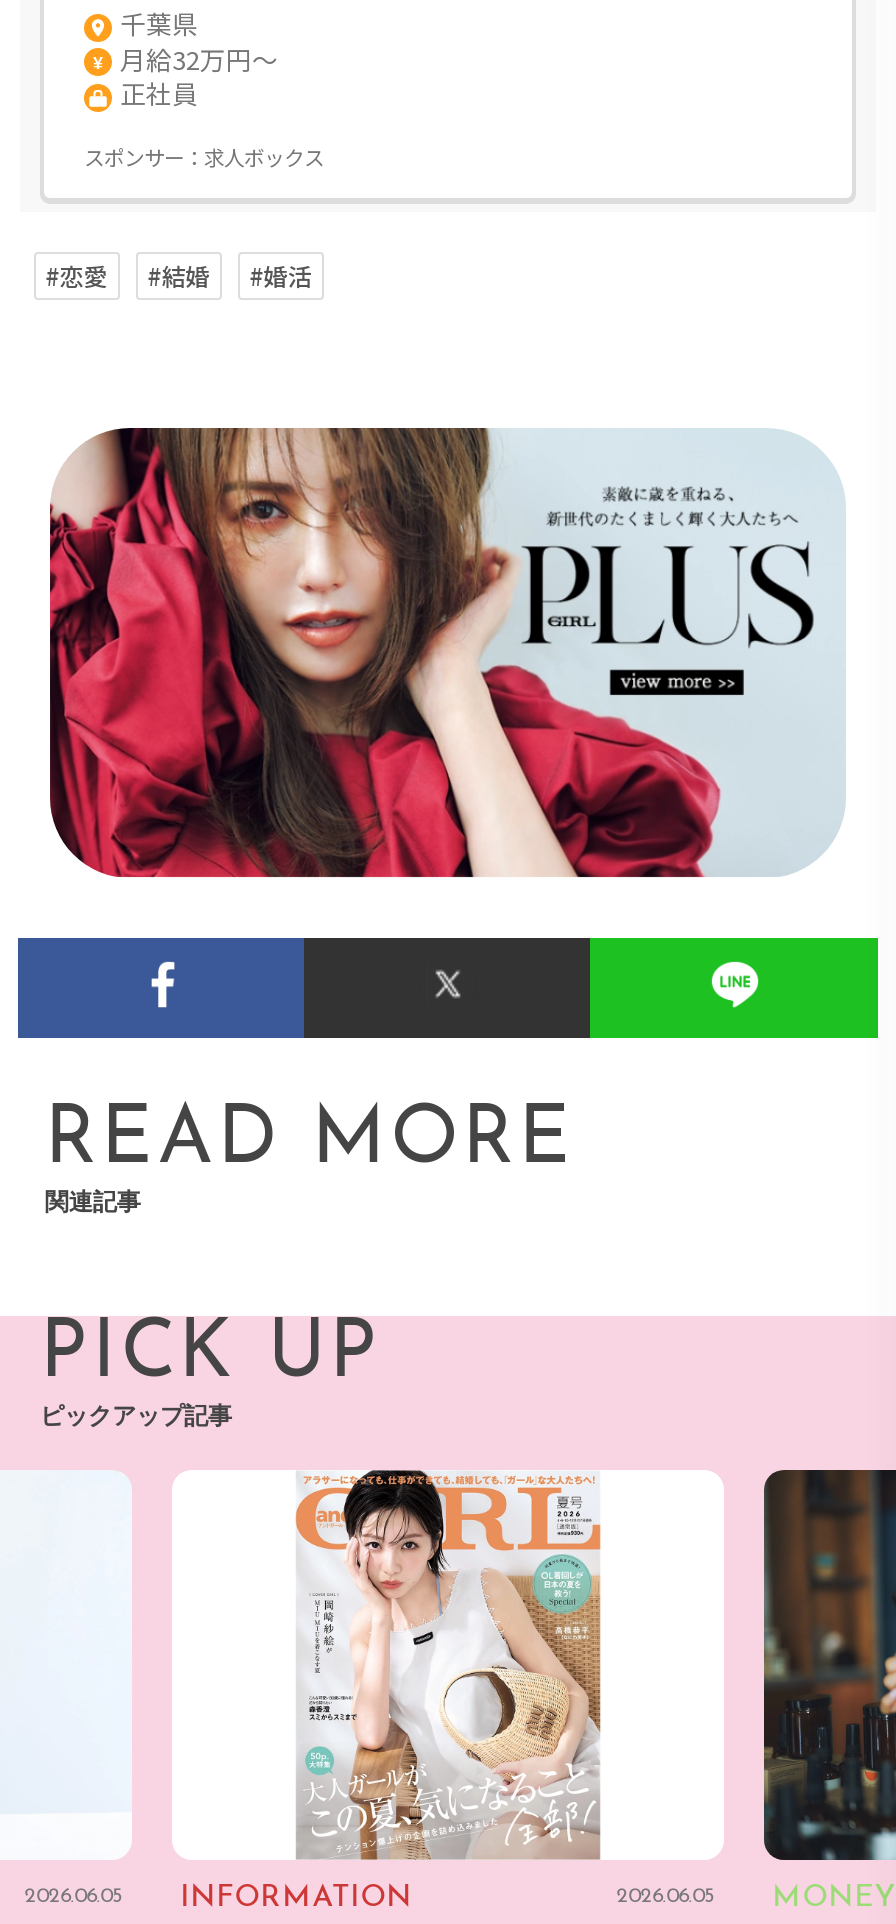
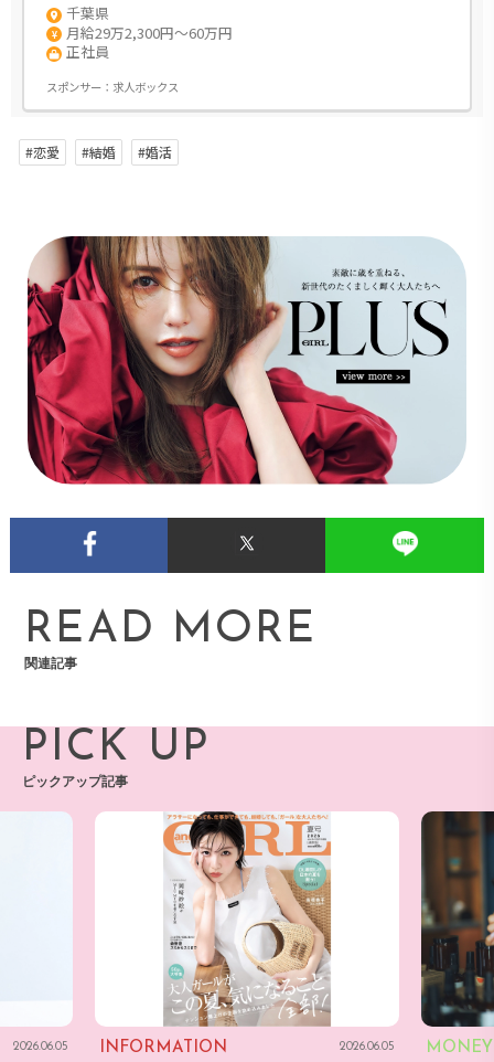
[120,39,278,77] 月給32万円～ -> [66,22,233,43] 月給29万2,300円～60万円

